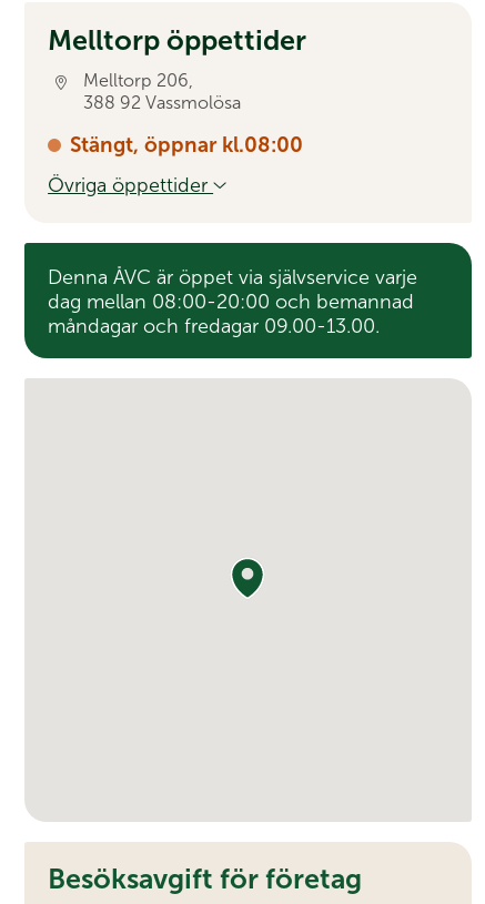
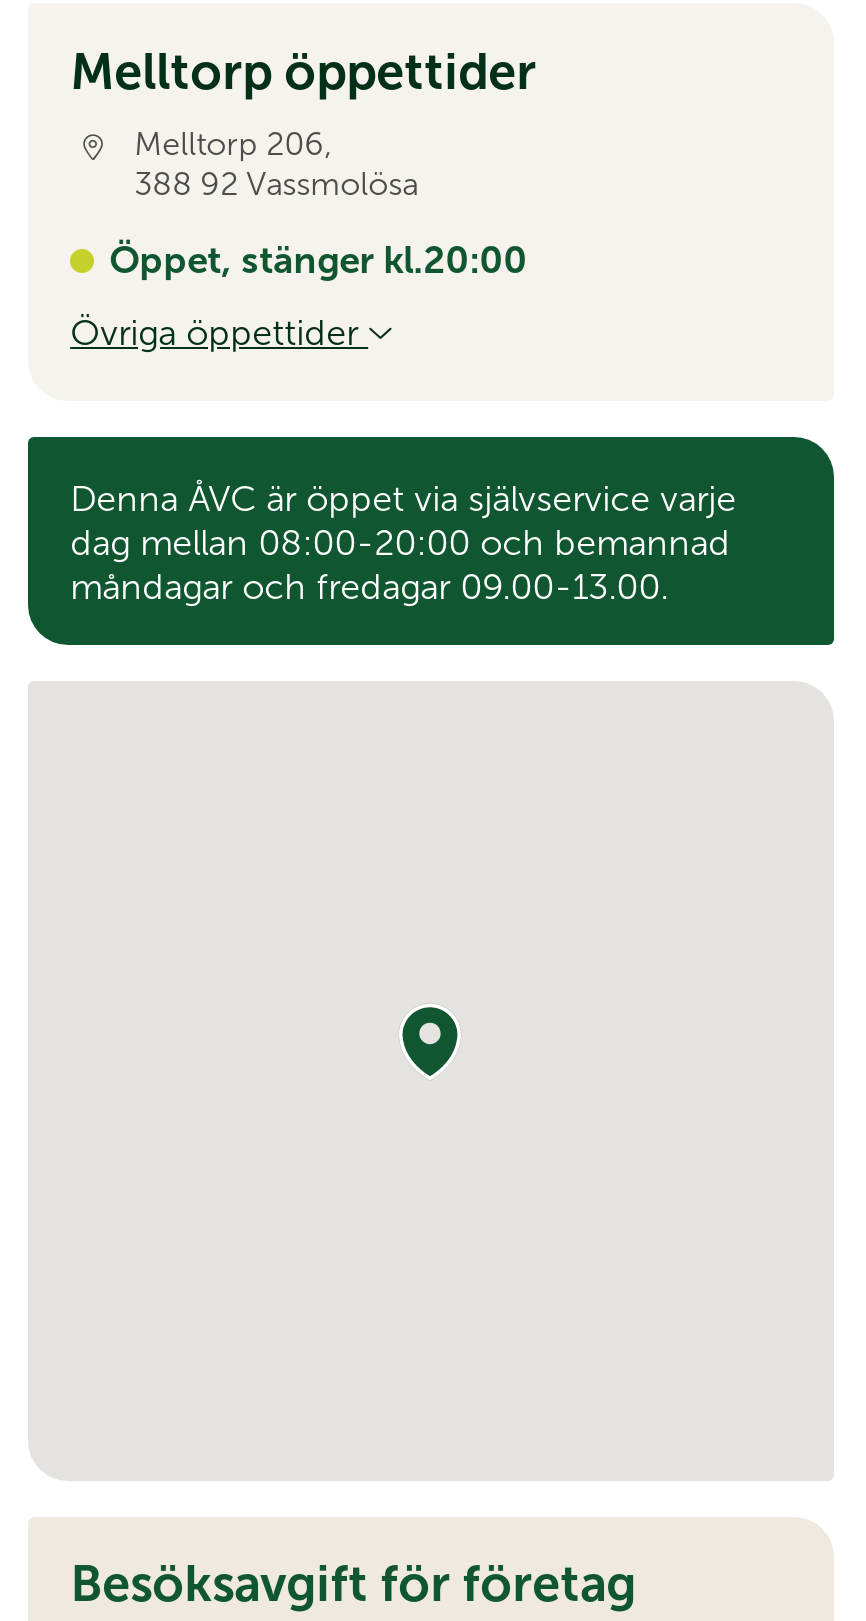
[69,134,303,157] Stängt, öppnar kl.08:00 -> [109,240,527,282] Öppet, stänger kl.20:00

